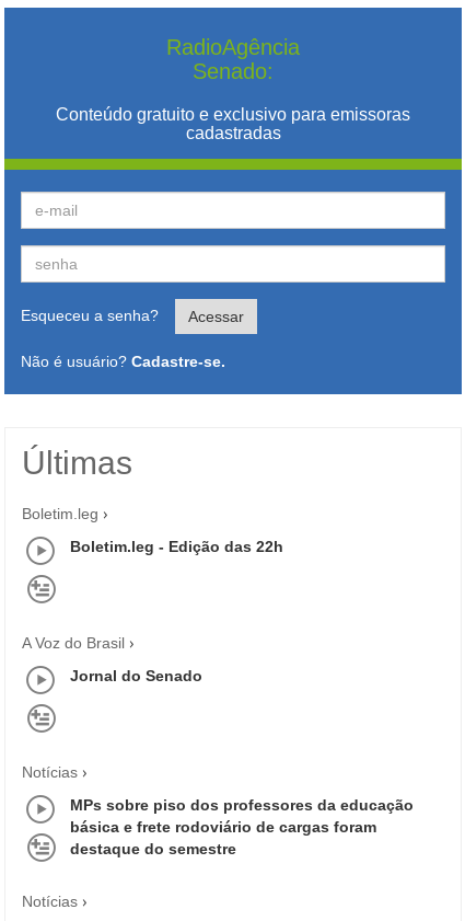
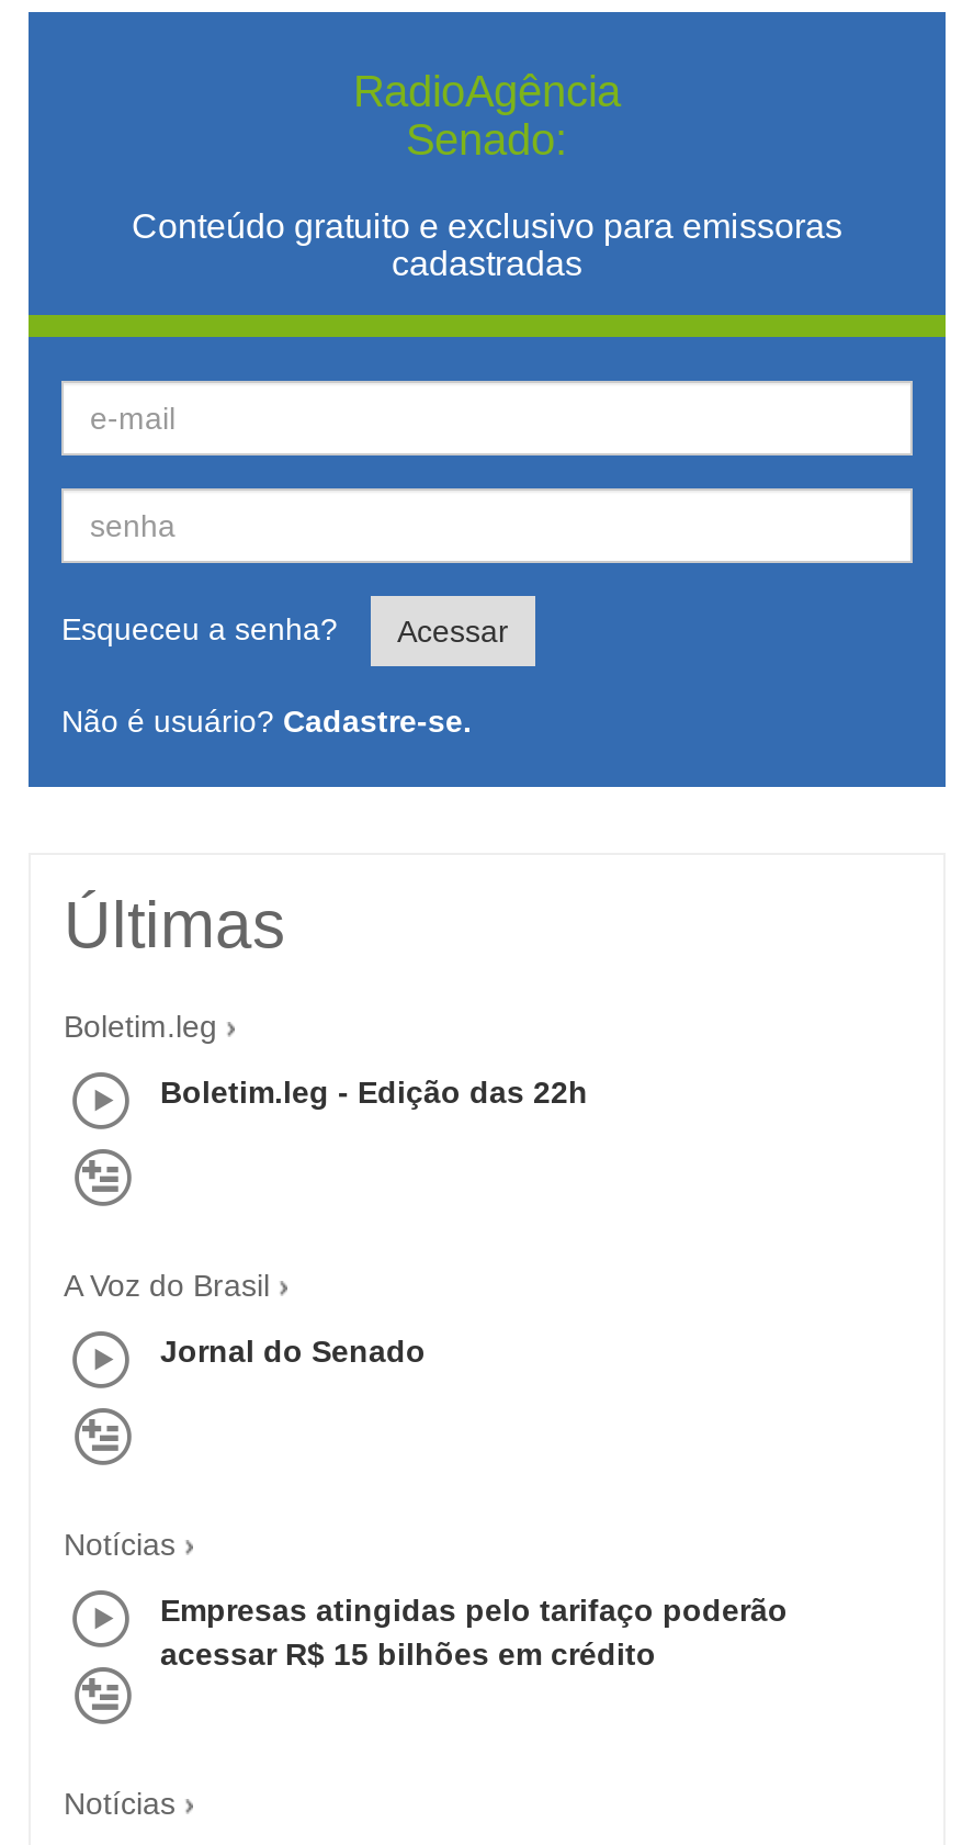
[70,796,414,858] MPs sobre piso dos professores da educação | básica e frete rodoviário de cargas foram | destaque do semestre -> [160,1593,788,1672] Empresas atingidas pelo tarifaço poderão | acessar R$ 15 bilhões em crédito

